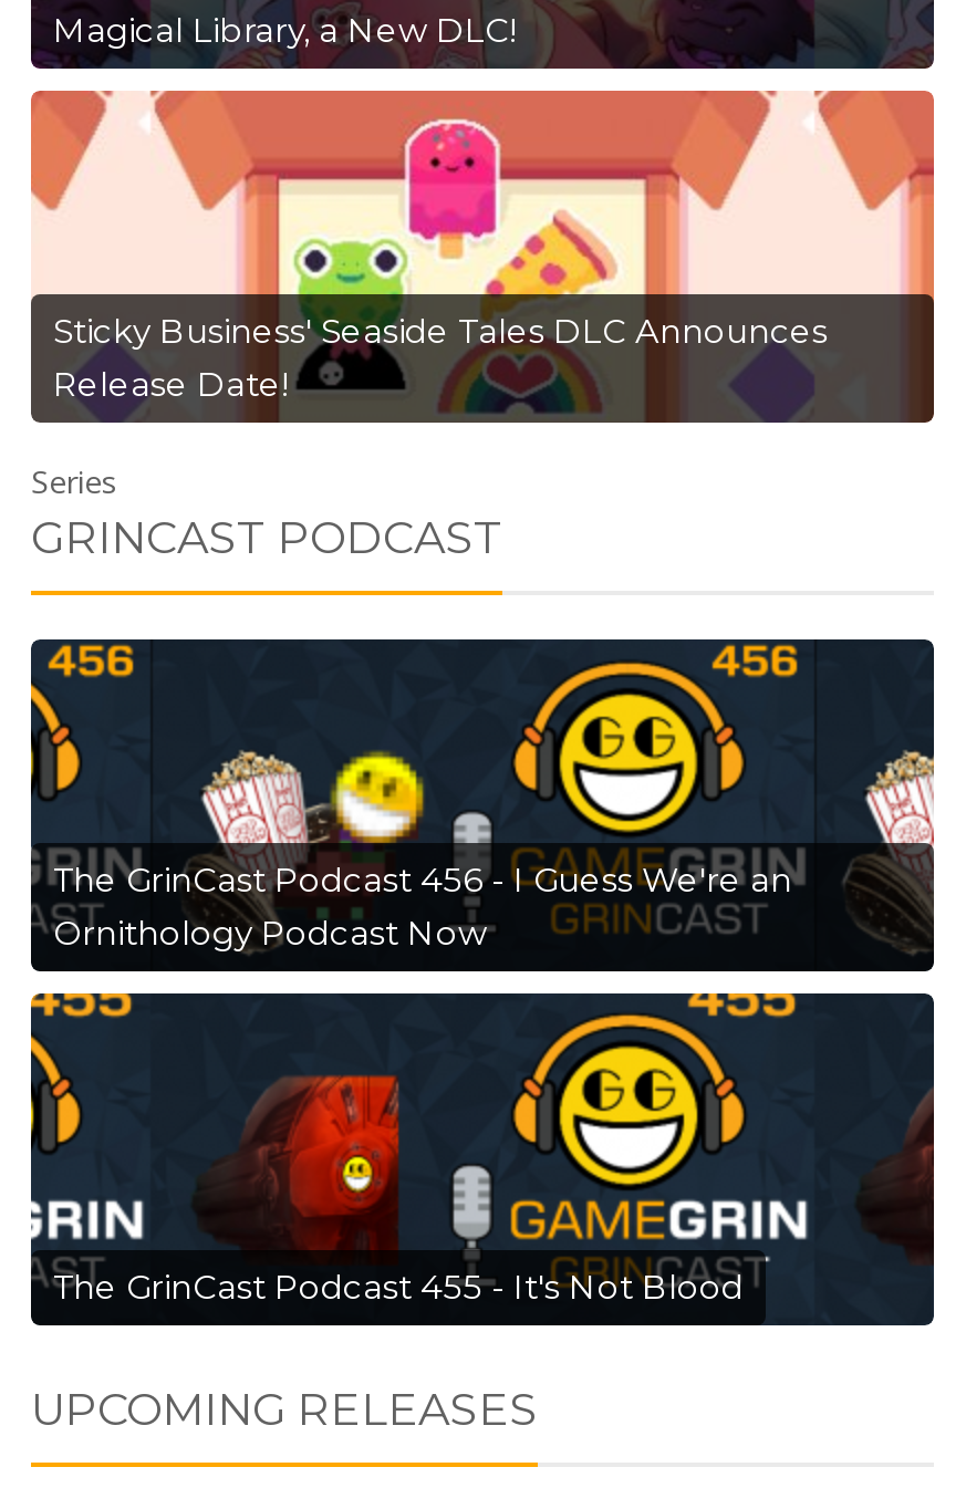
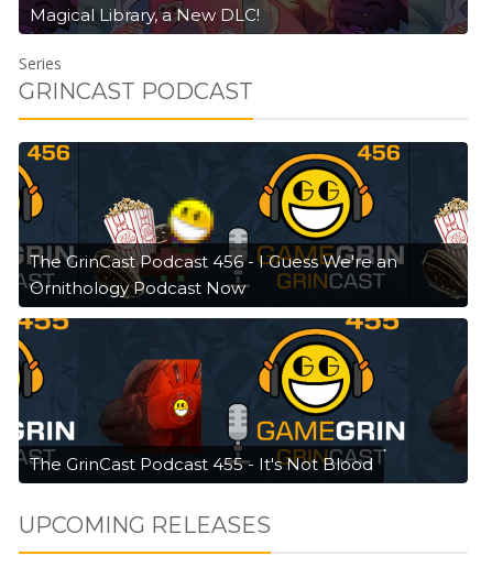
[29,89,936,423] [image] | Sticky Business' Seaside Tales DLC Announces | Release Date! -> none

